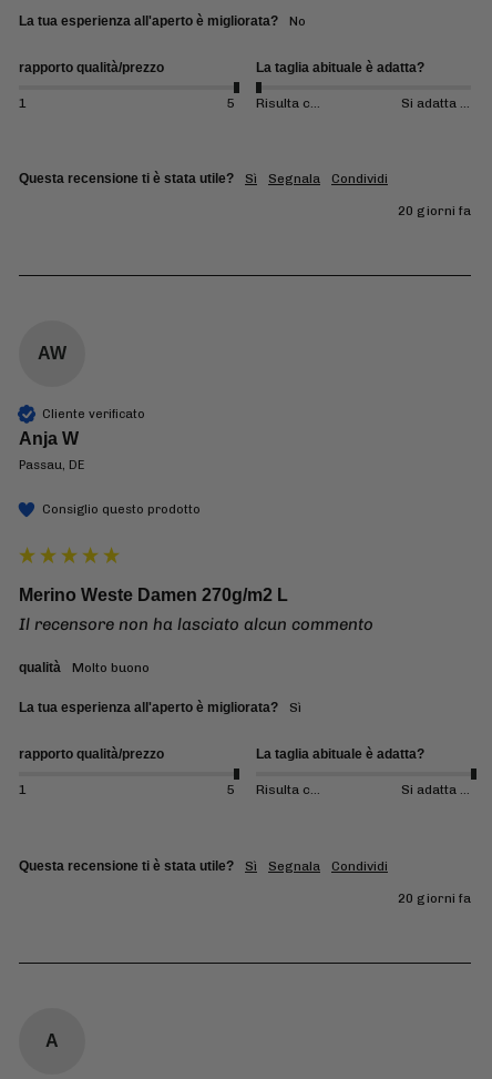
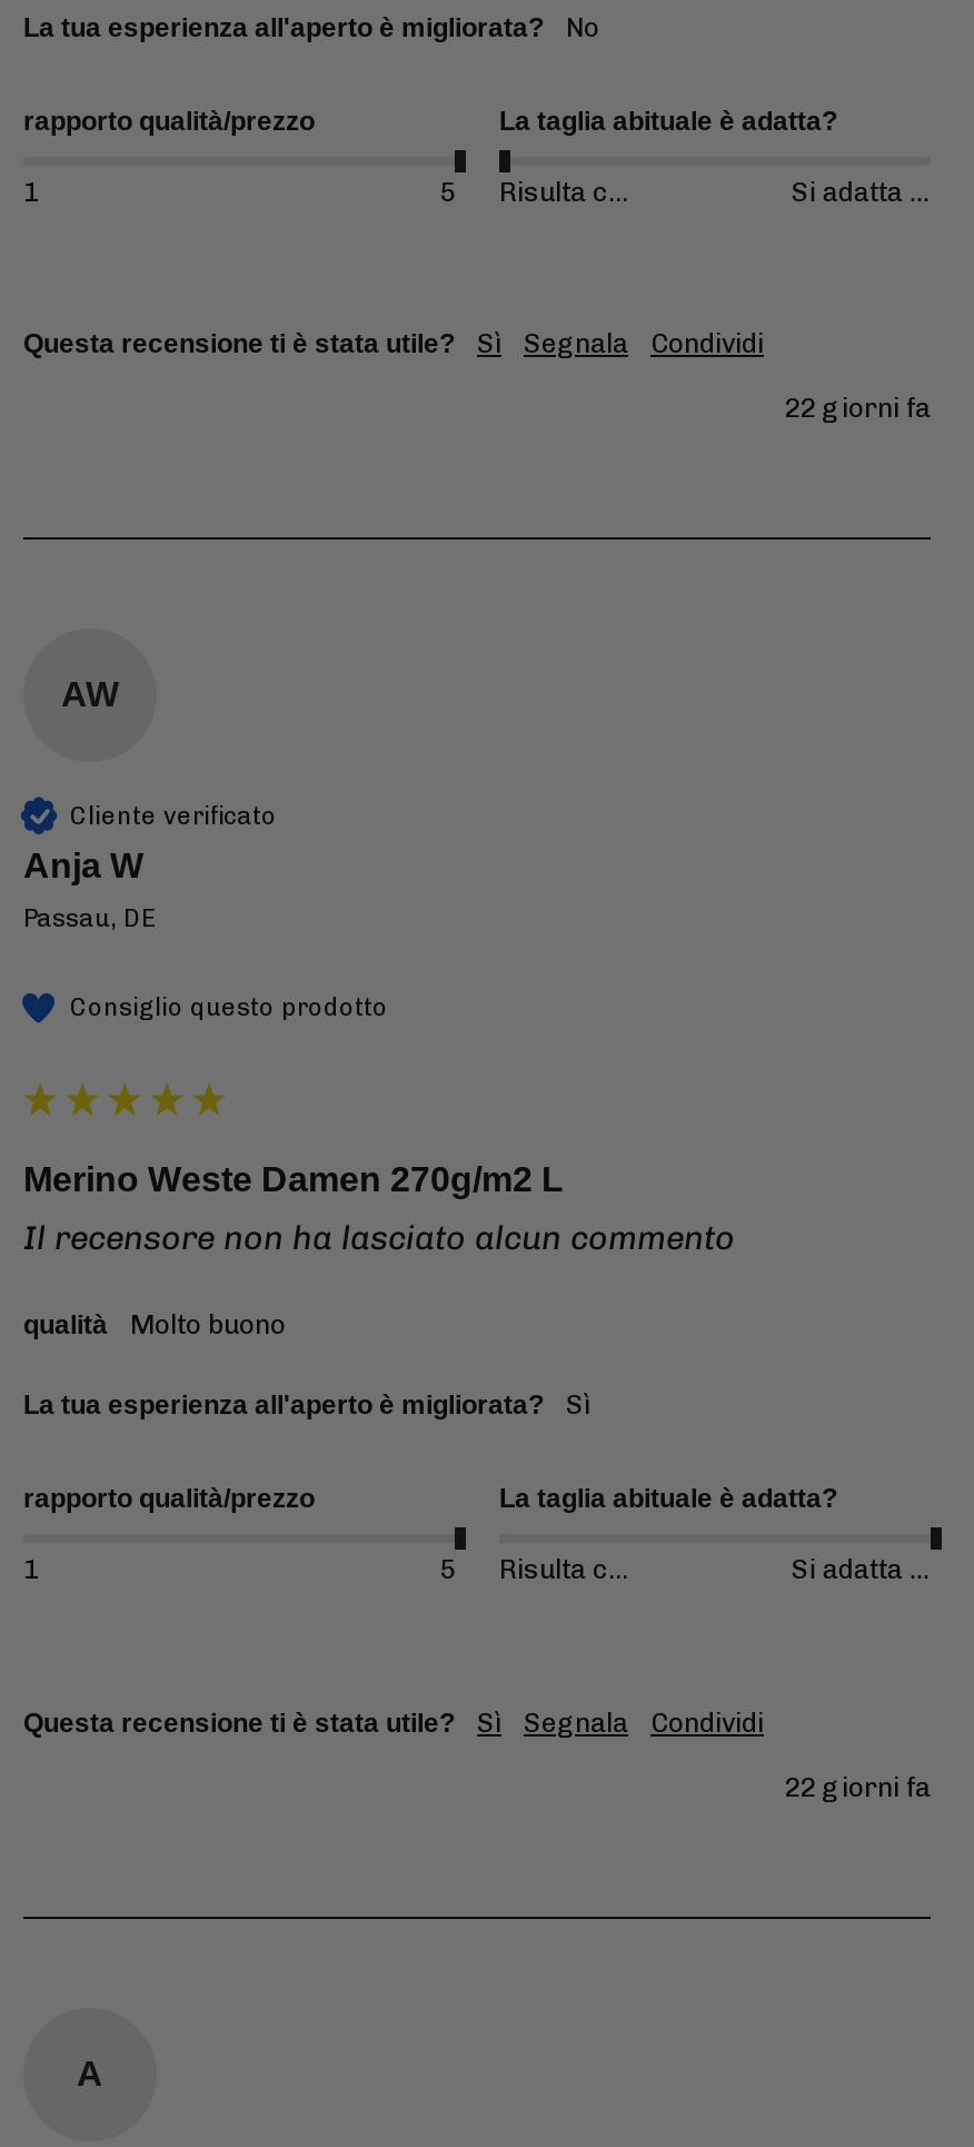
[398,203,471,219] 20 giorni fa -> [784,394,931,425] 22 giorni fa
[398,890,471,906] 20 giorni fa -> [784,1771,931,1802] 22 giorni fa

